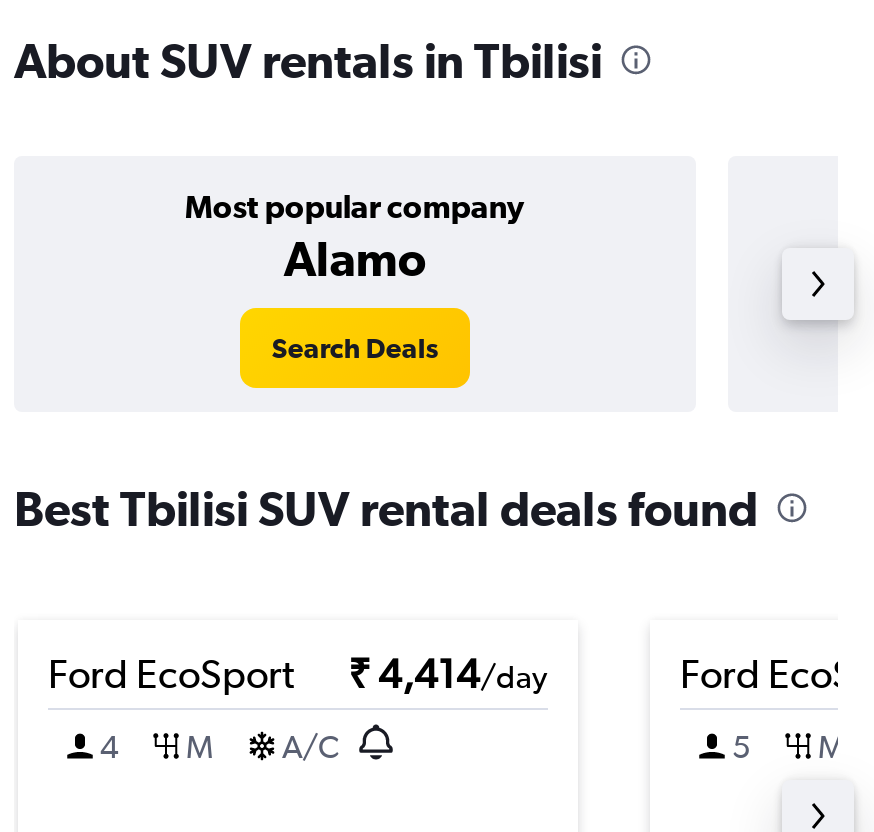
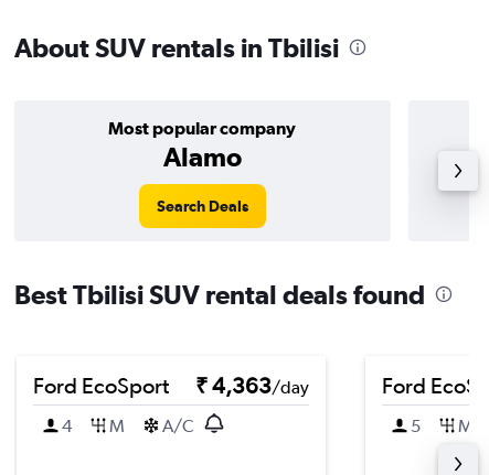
[48,650,548,696] Ford EcoSport ₹ 4,414/day -> [33,373,309,398] Ford EcoSport ₹ 4,363/day

